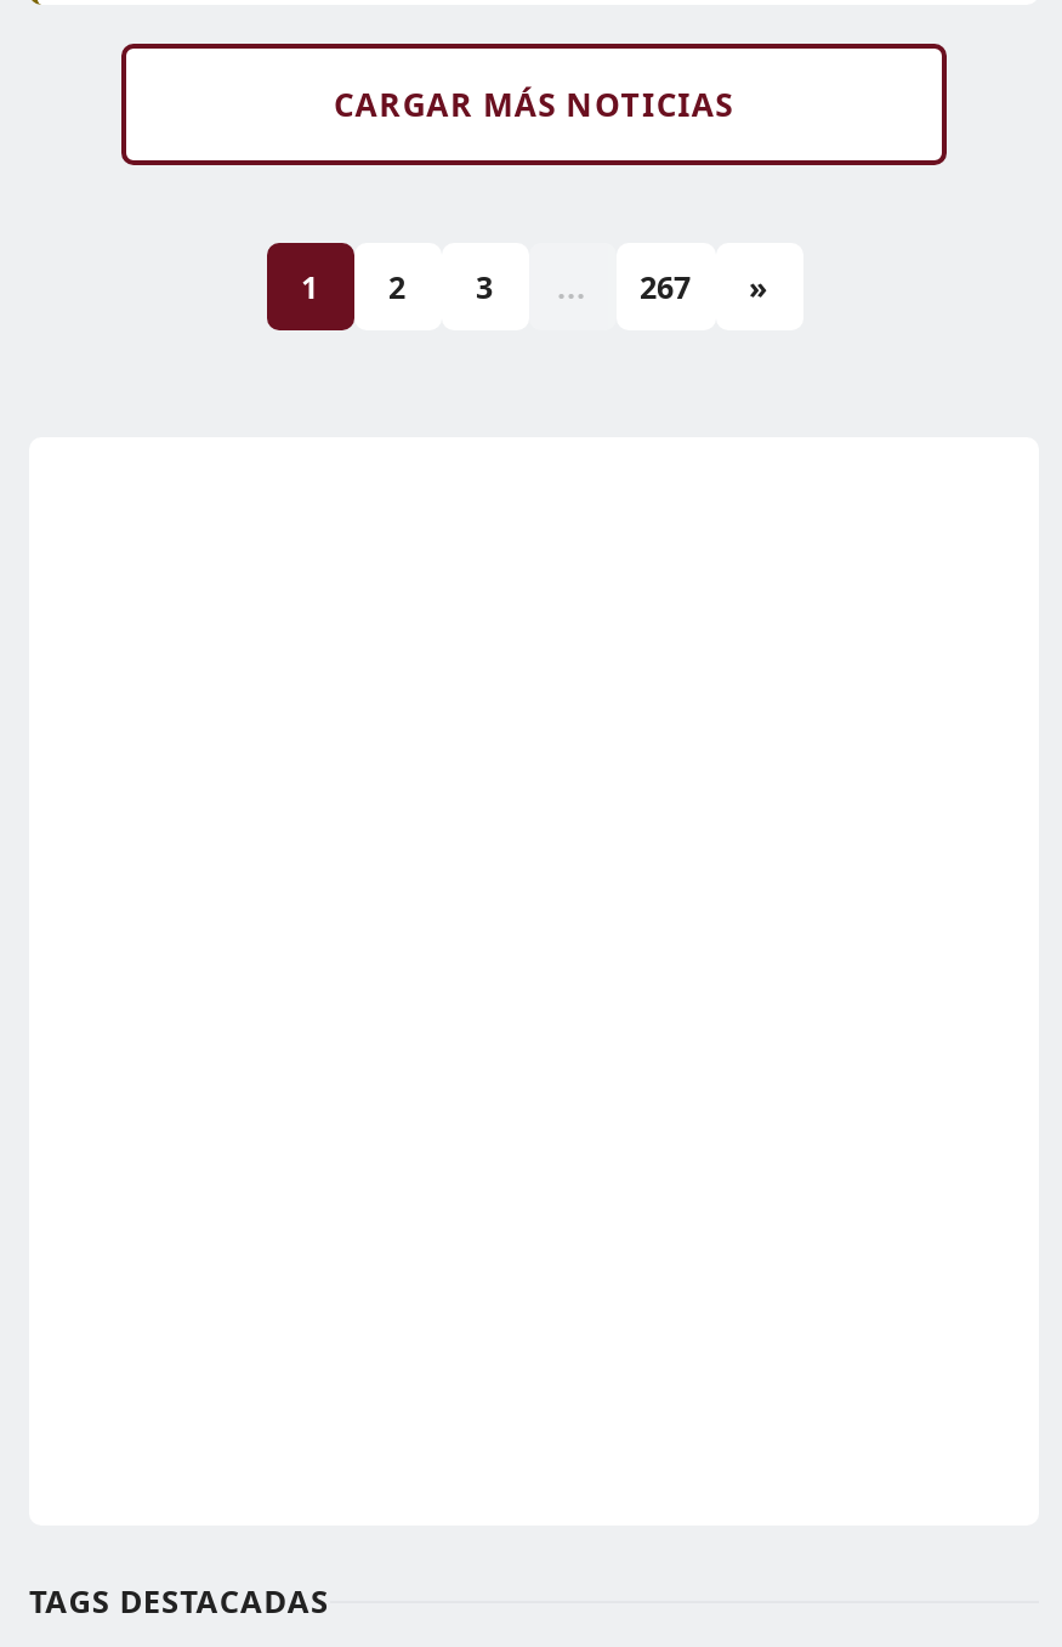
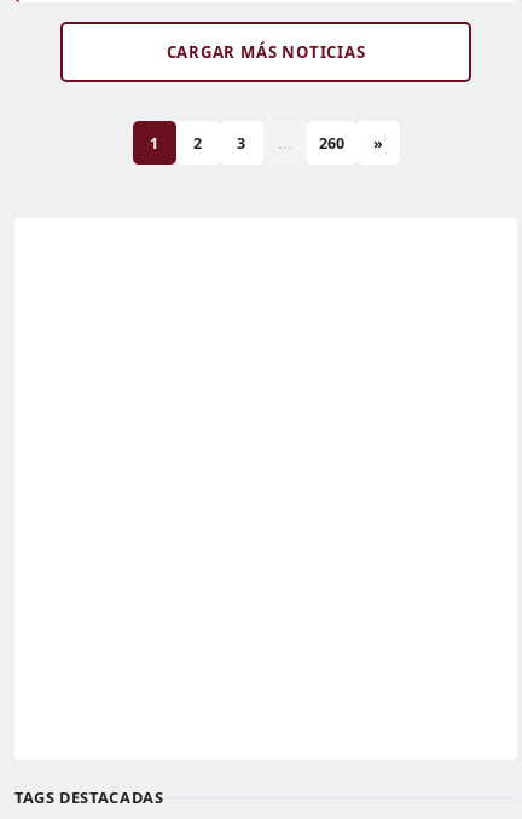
[640,266,691,307] 267 -> [318,132,344,153] 260

